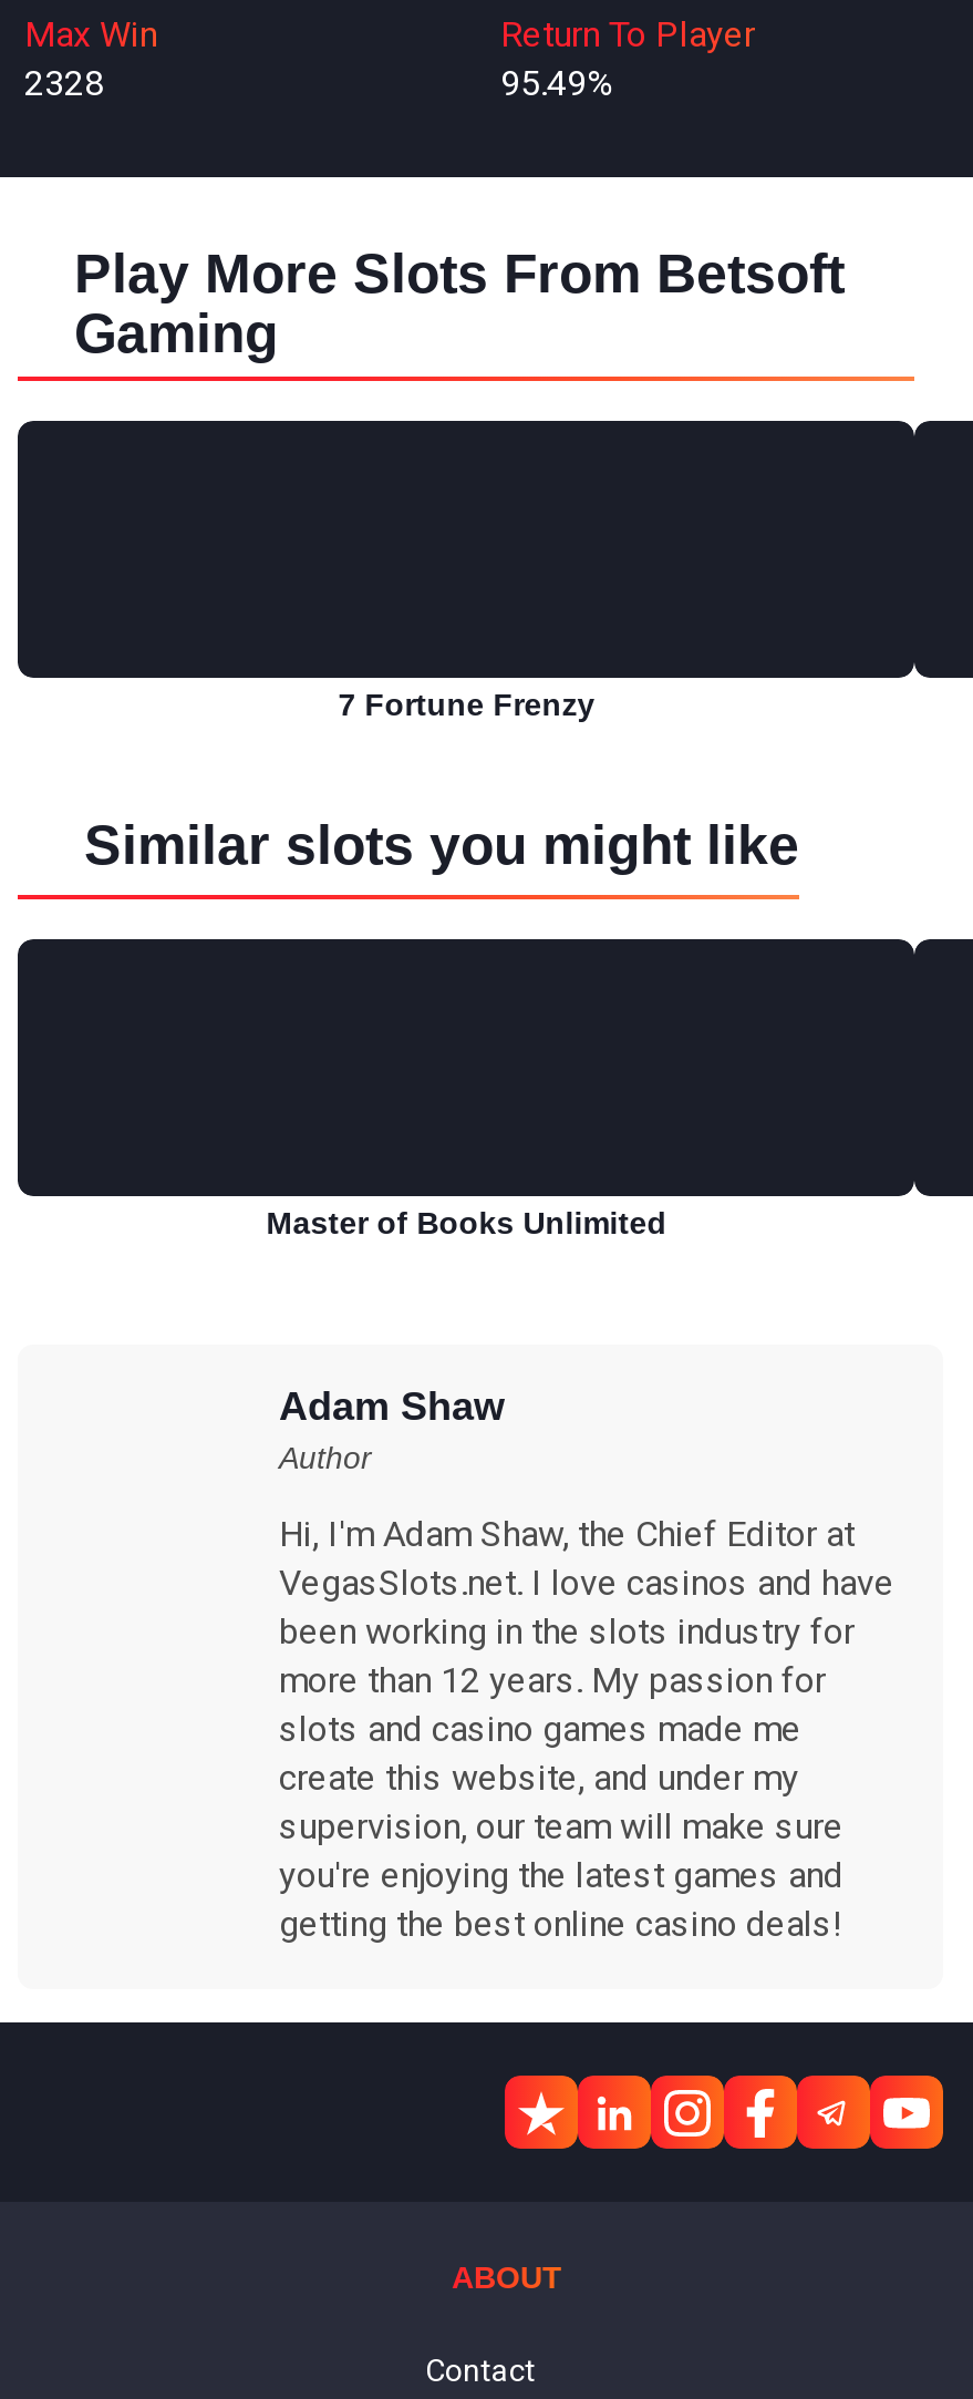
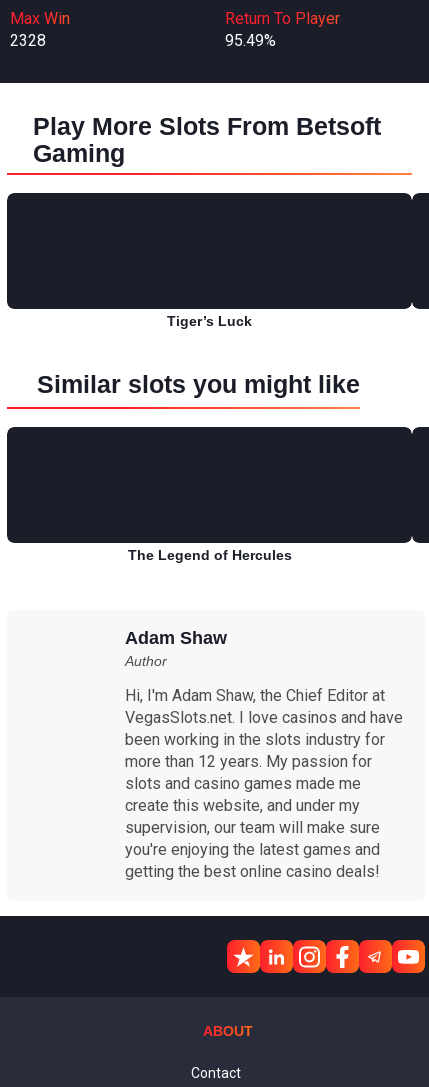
[338,687,595,722] 7 Fortune Frenzy -> [167,313,252,329] Tiger’s Luck
[266,1205,667,1240] Master of Books Unlimited -> [128,547,292,563] The Legend of Hercules

